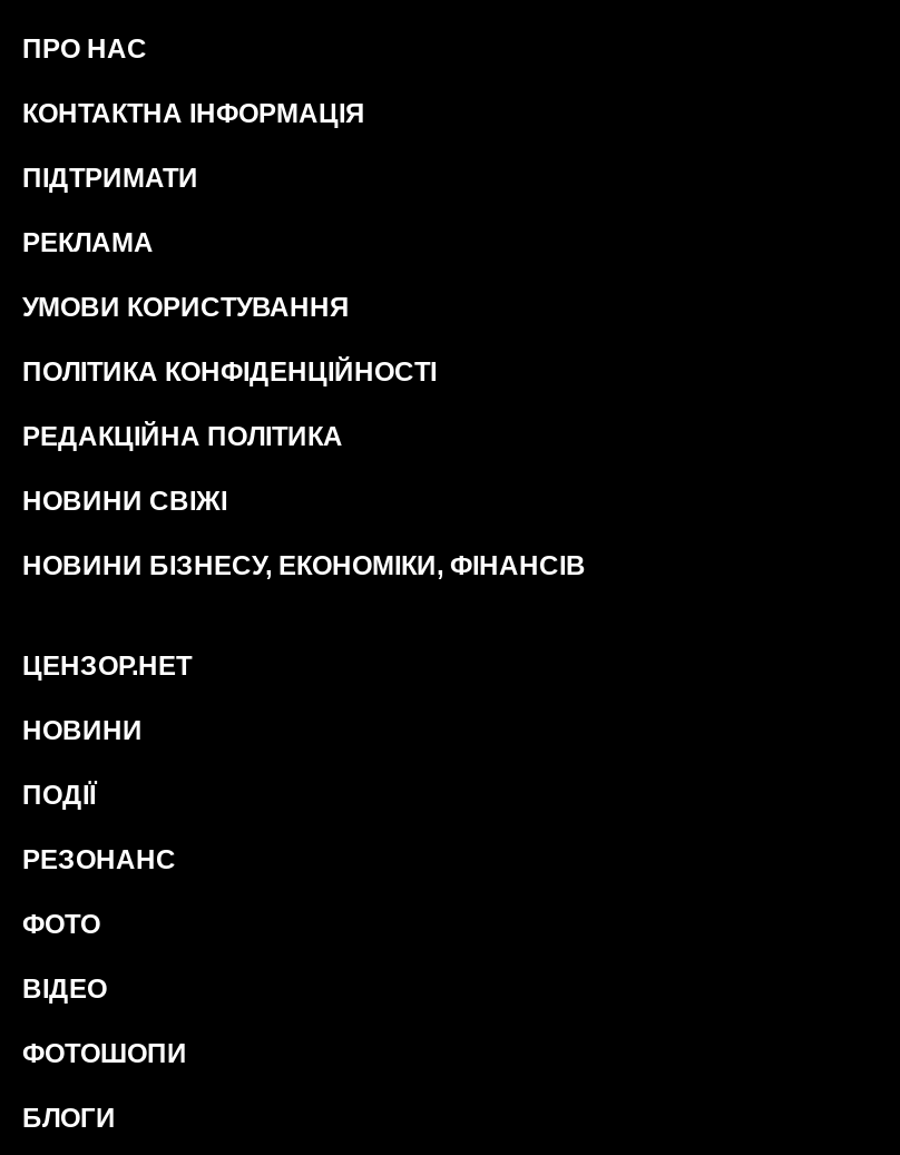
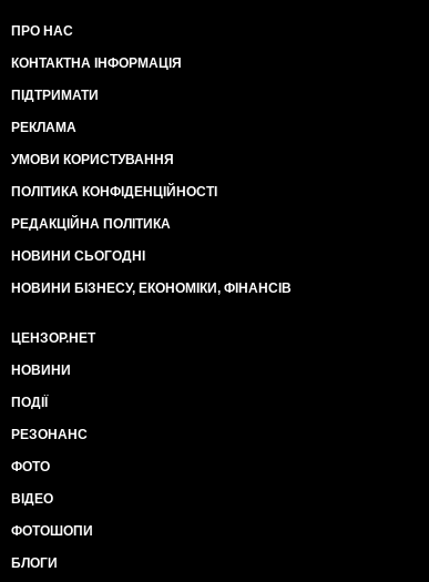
[22,486,227,517] НОВИНИ СВІЖІ -> [11,248,145,264] НОВИНИ СЬОГОДНІ

